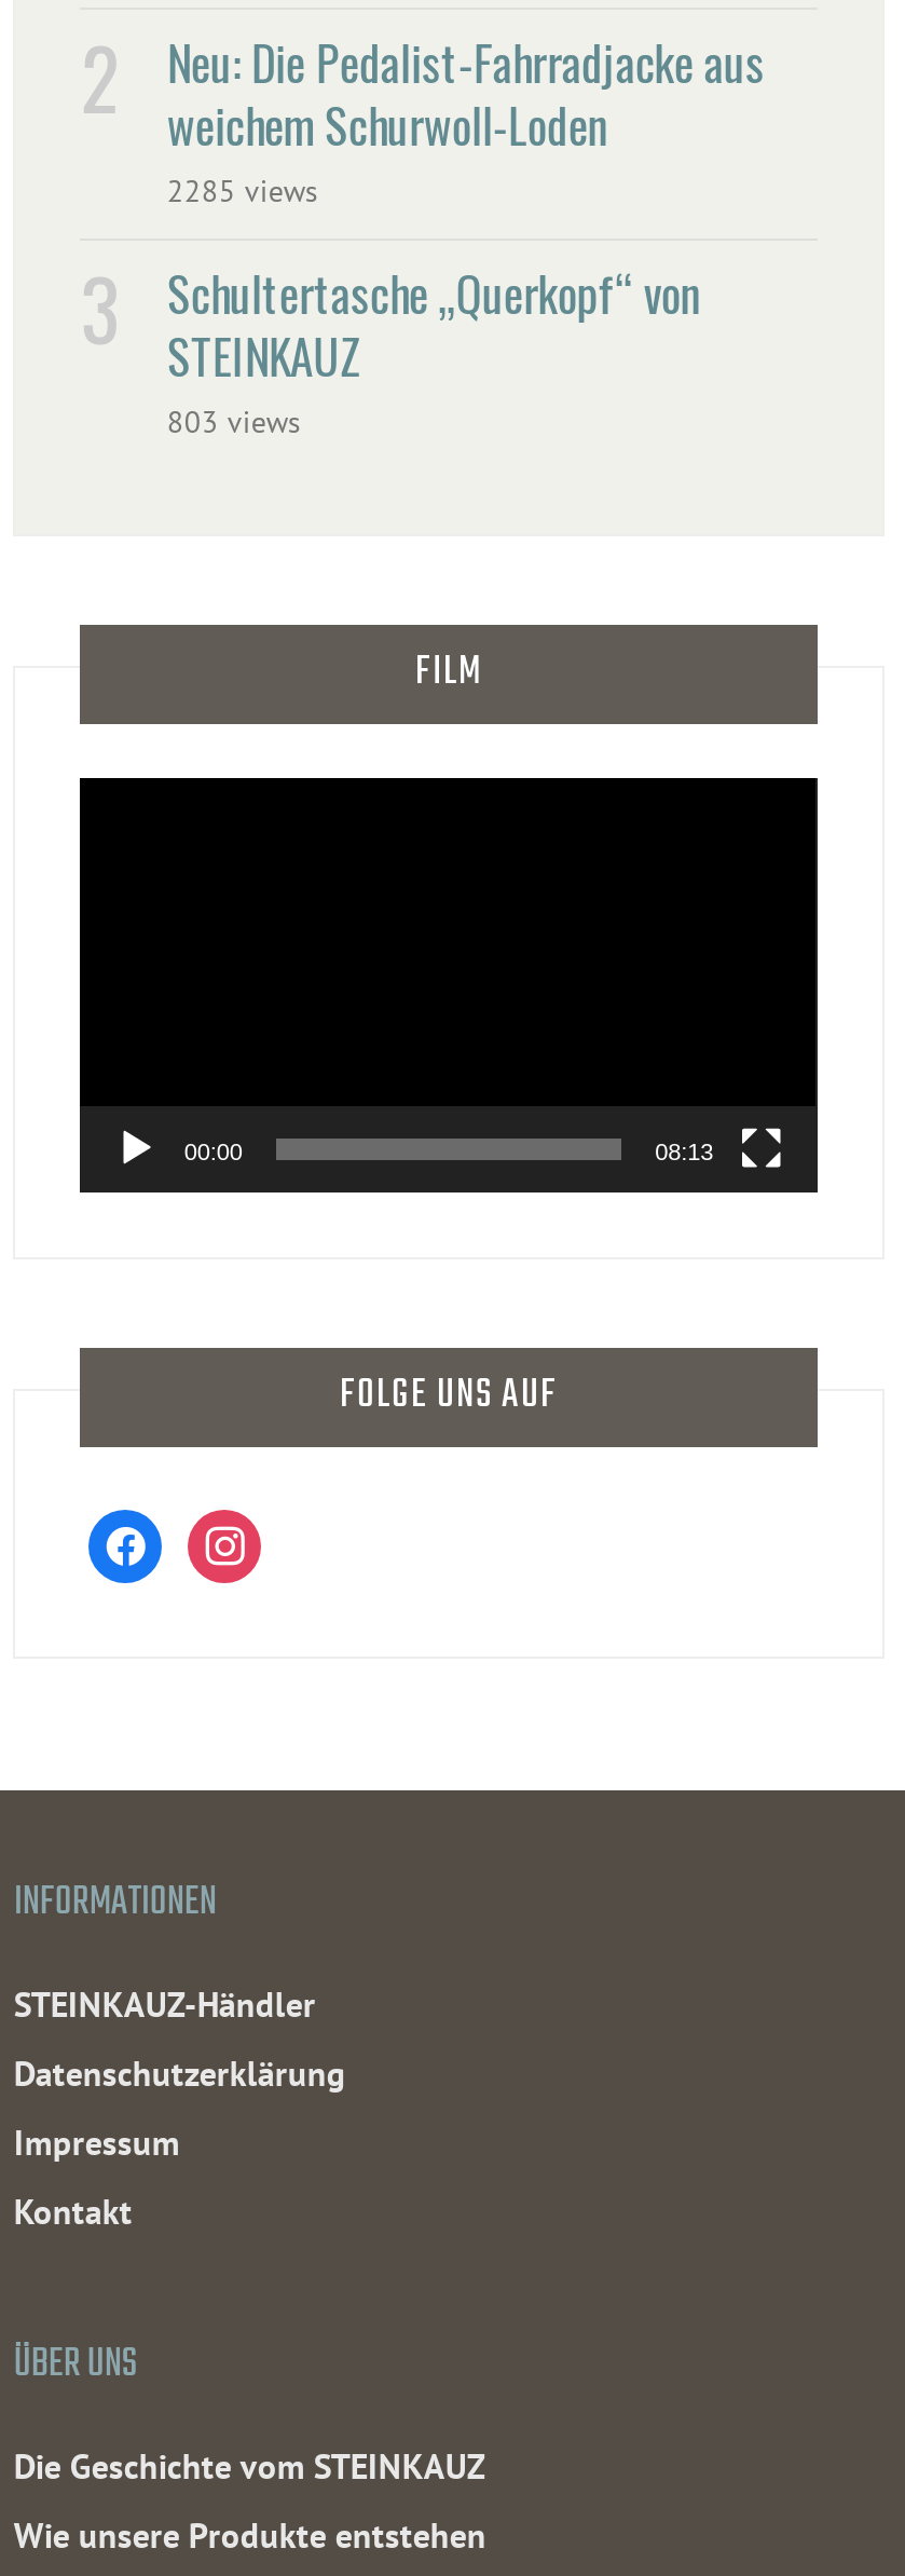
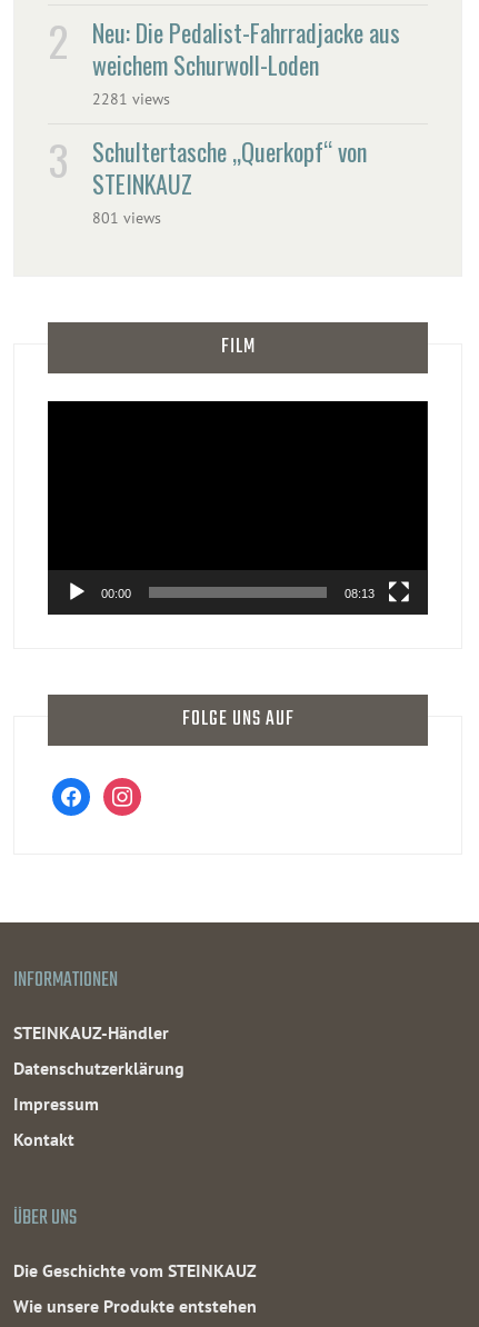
[167,171,318,210] 2285 views -> [93,89,170,109] 2281 views
[167,402,301,441] 803 views -> [93,208,162,228] 801 views

